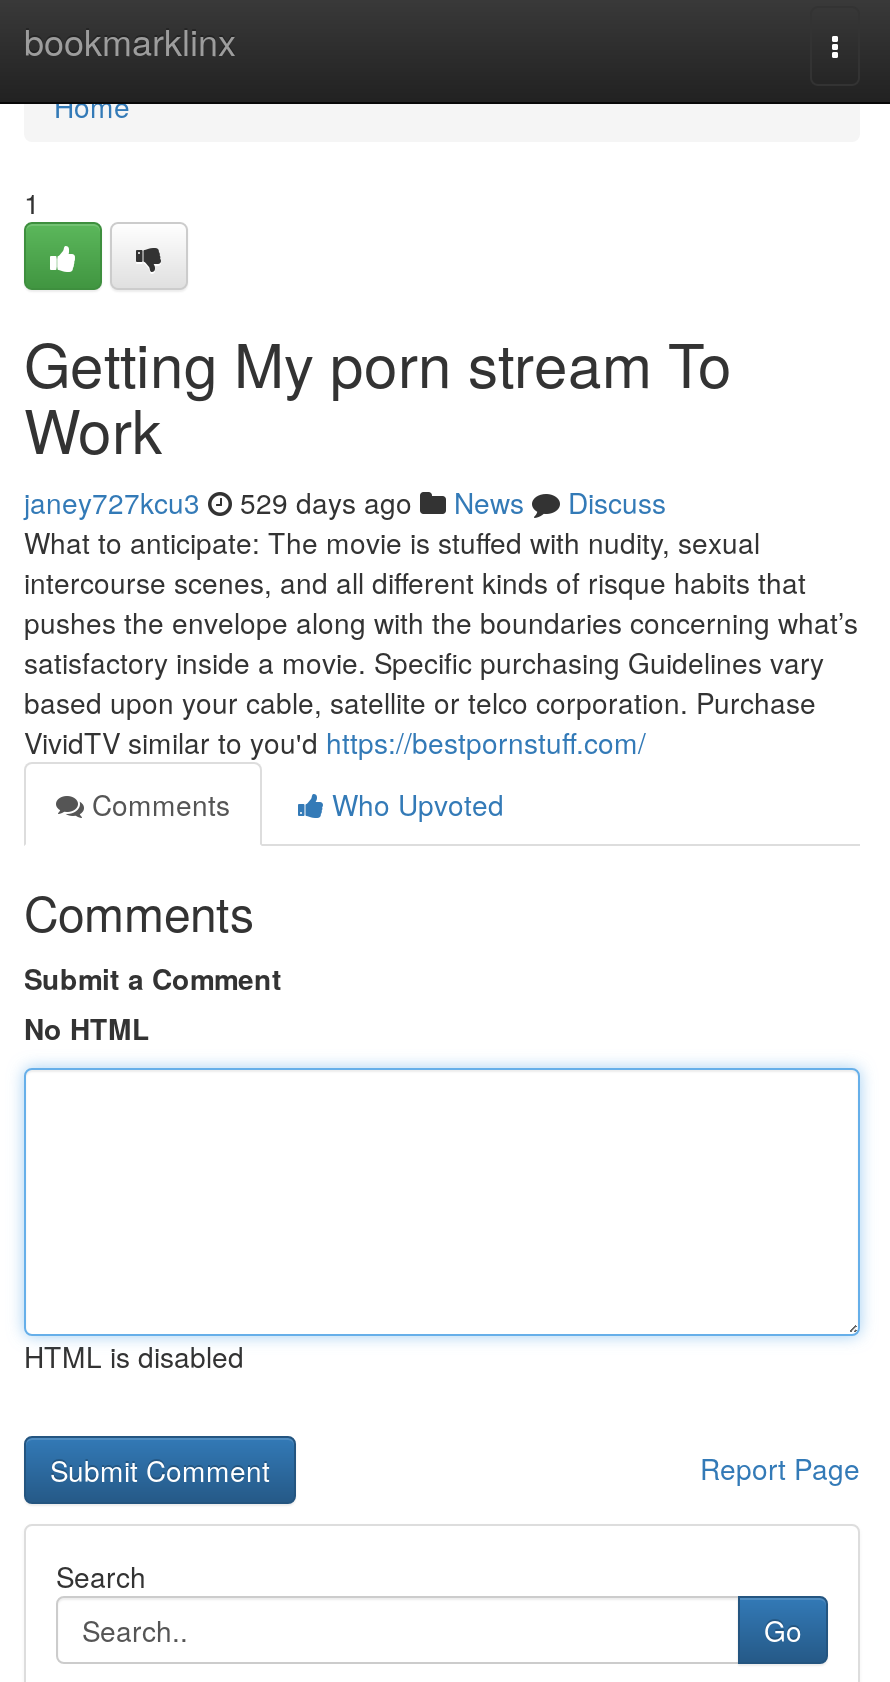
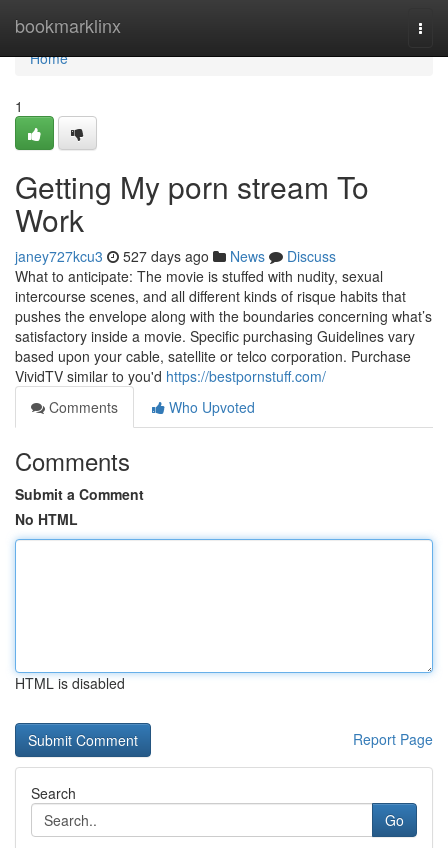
[24,482,666,522] janey727kcu3 529 days ago News Discuss -> [15,246,336,266] janey727kcu3 527 days ago News Discuss

